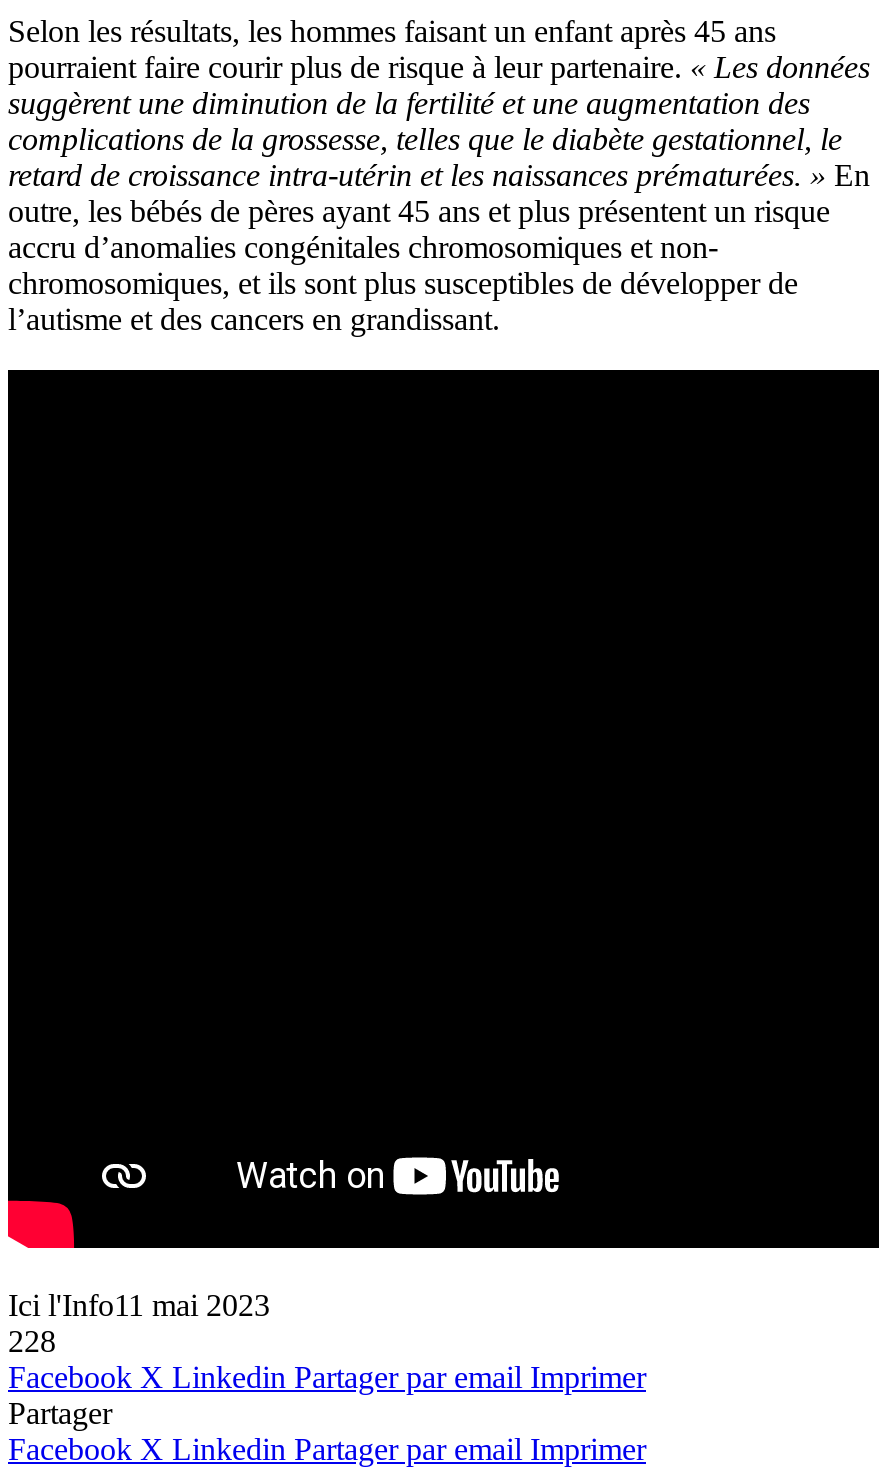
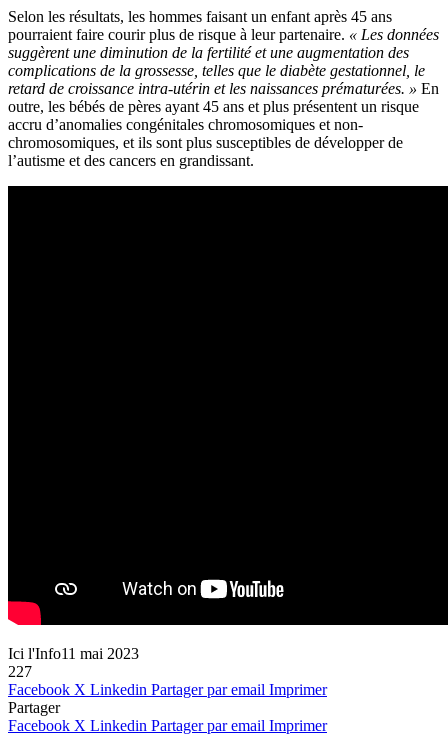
[8,1324,56,1358] 228 -> [8,663,32,680] 227

